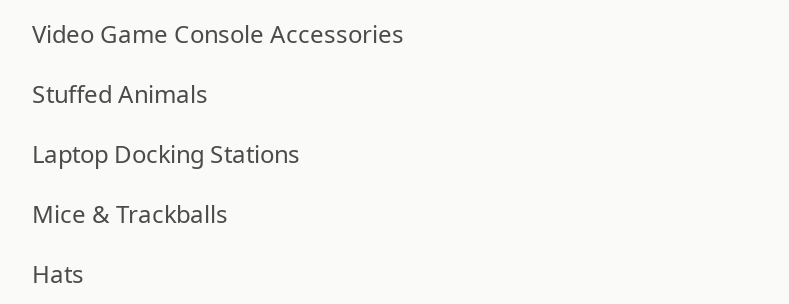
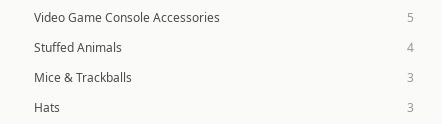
none -> [407,9,414,26] 5
[32,137,300,171] Laptop Docking Stations -> [407,39,414,56] 4
none -> [407,69,414,86] 3
none -> [407,99,414,116] 3

